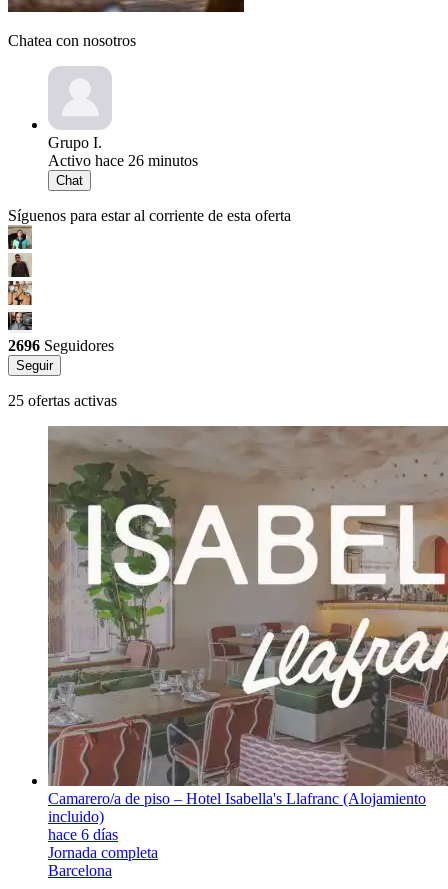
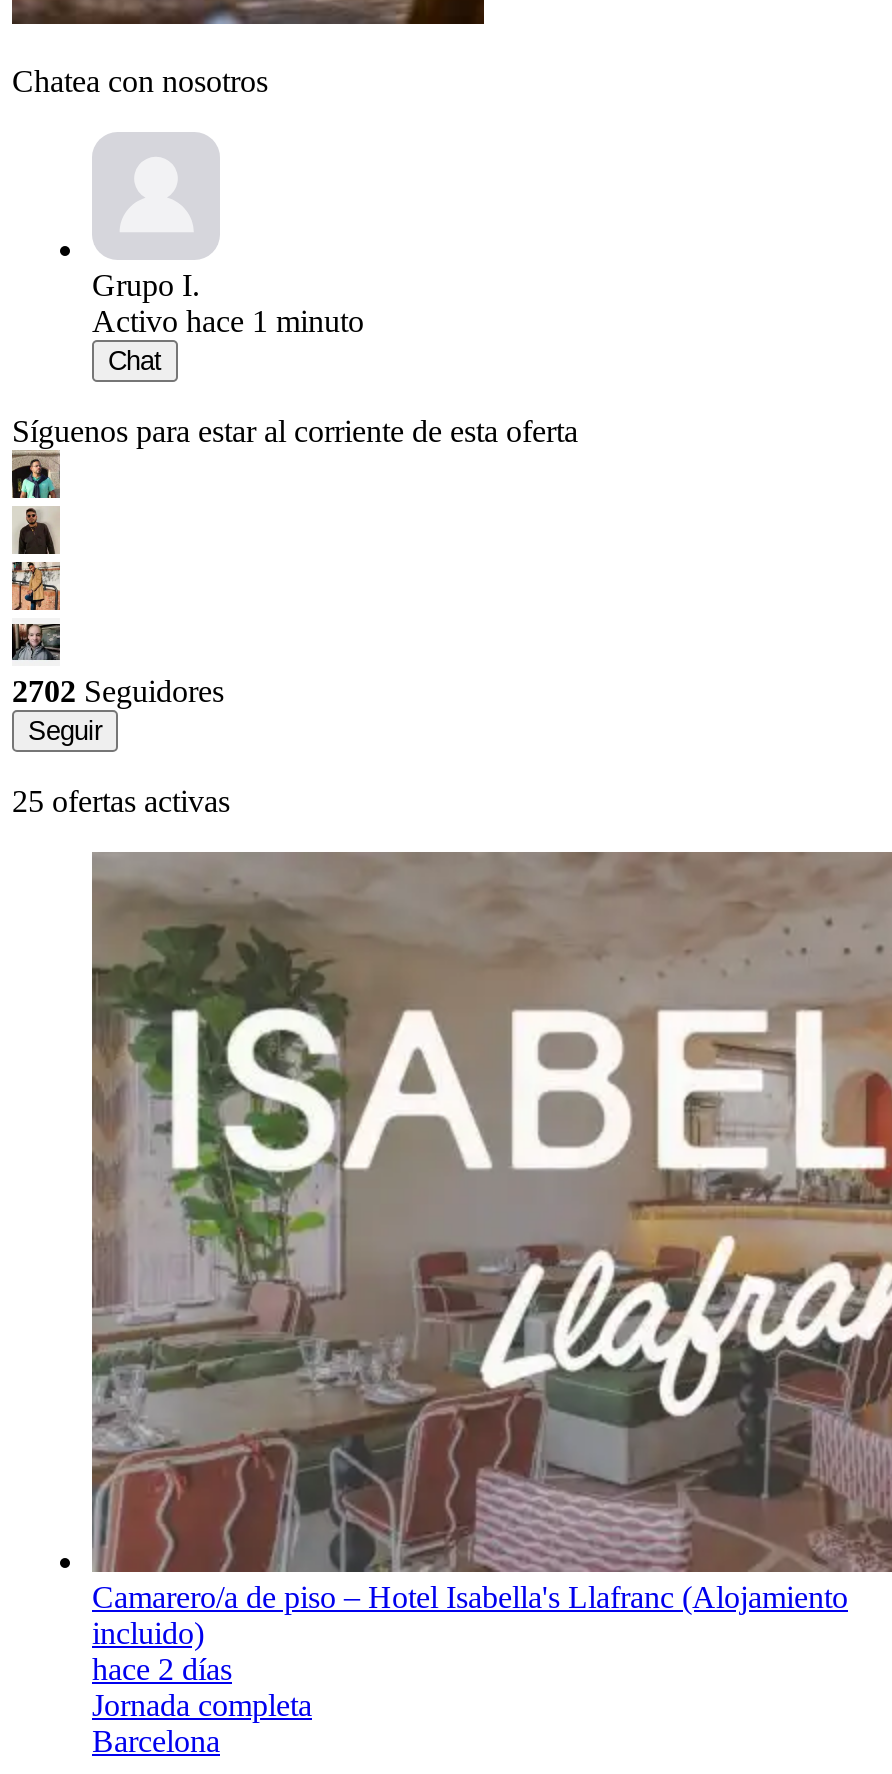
[48,152,198,169] Activo hace 26 minutos -> [92,304,364,338] Activo hace 1 minuto
[8,337,114,354] 2696 Seguidores -> [12,674,224,708] 2702 Seguidores
[48,826,118,843] hace 6 días -> [92,1652,232,1686] hace 2 días

